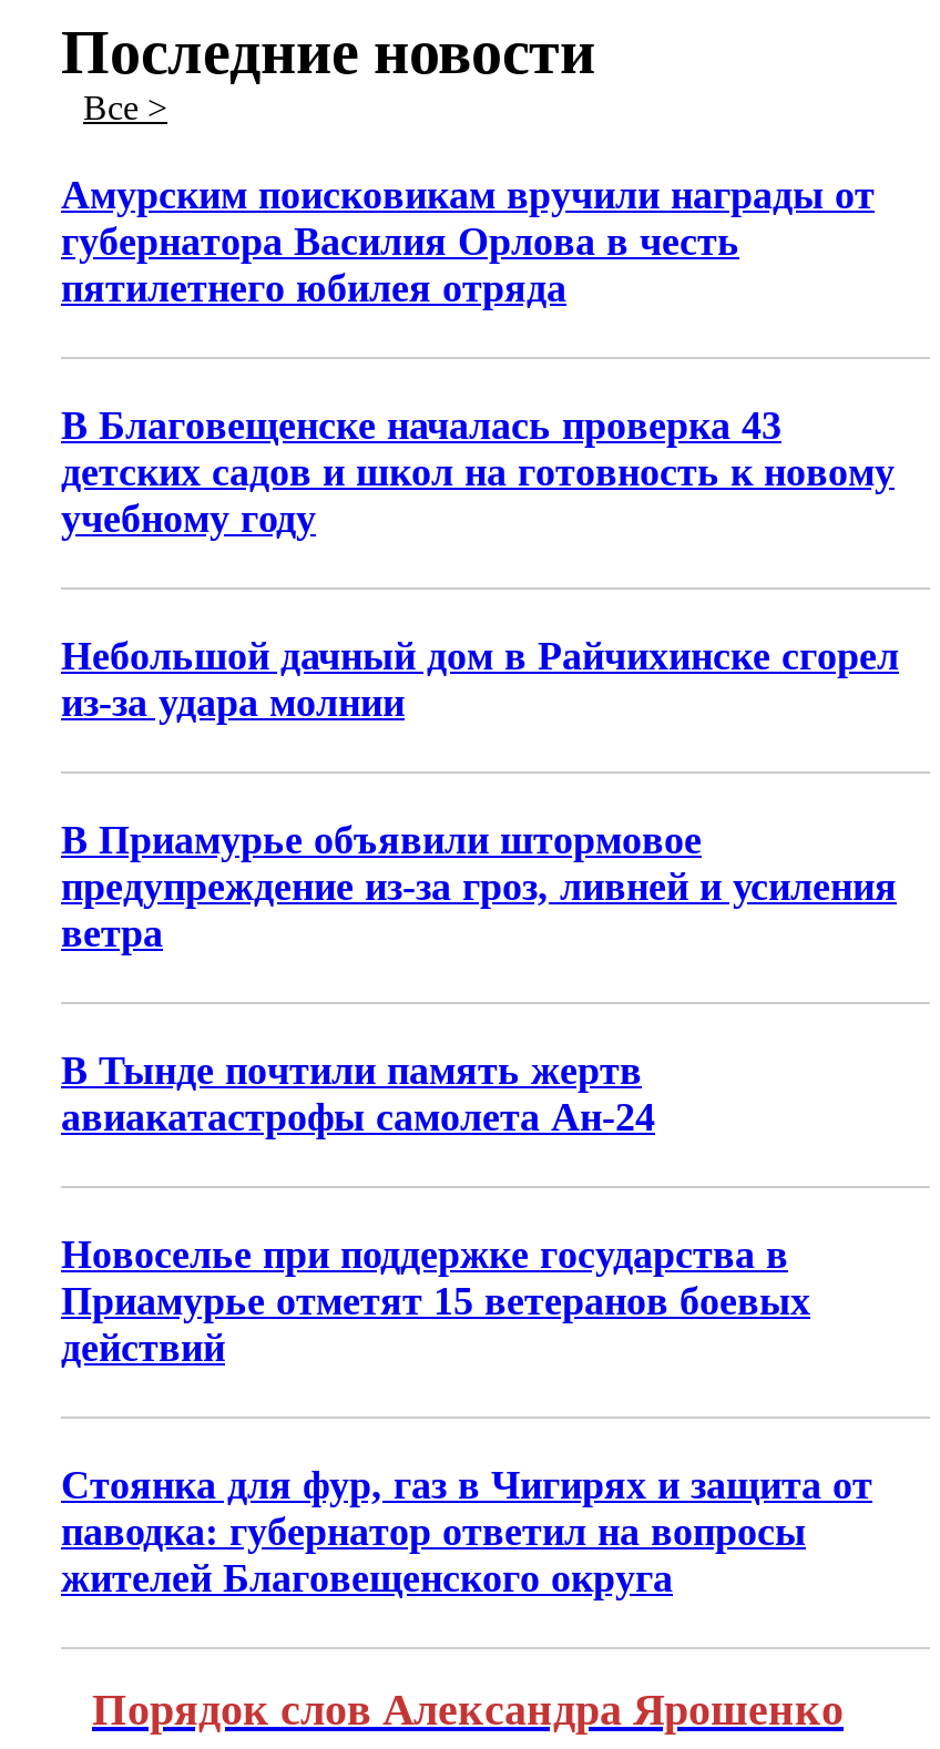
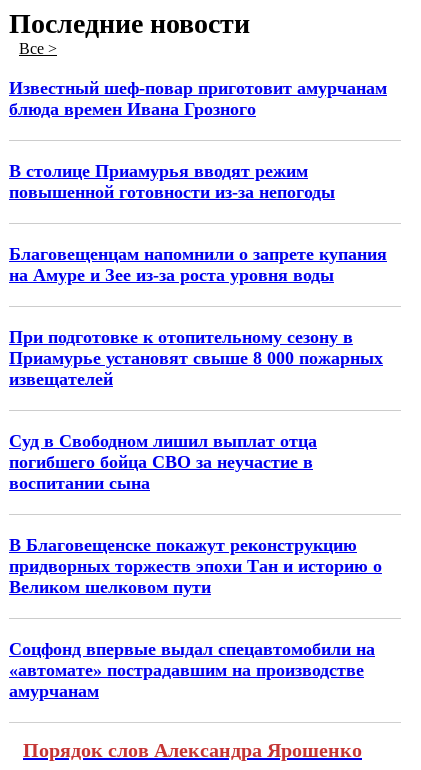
[61,174,875,311] Амурским поисковикам вручили награды от | губернатора Василия Орлова в честь | пятилетнего юбилея отряда -> [9,78,387,119] Известный шеф-повар приготовит амурчанам | блюда времен Ивана Грозного
[61,404,895,542] В Благовещенске началась проверка 43 | детских садов и школ на готовность к новому | учебному году -> [9,161,335,202] В столице Приамурья вводят режим | повышенной готовности из-за непогоды
[61,635,899,726] Небольшой дачный дом в Райчихинске сгорел | из-за удара молнии -> [9,244,387,285] Благовещенцам напомнили о запрете купания | на Амуре и Зее из-за роста уровня воды
[61,819,897,956] В Приамурье объявили штормовое | предупреждение из-за гроз, ливней и усиления | ветра -> [9,327,383,389] При подготовке к отопительному сезону в | Приамурье установят свыше 8 000 пожарных | извещателей
[61,1049,655,1140] В Тынде почтили память жертв | авиакатастрофы самолета Ан-24 -> [9,431,317,493] Суд в Свободном лишил выплат отца | погибшего бойца СВО за неучастие в | воспитании сына
[61,1233,810,1371] Новоселье при поддержке государства в | Приамурье отметят 15 ветеранов боевых | действий -> [9,535,382,597] В Благовещенске покажут реконструкцию | придворных торжеств эпохи Тан и историю о | Великом шелковом пути
[61,1464,872,1601] Стоянка для фур, газ в Чигирях и защита от | паводка: губернатор ответил на вопросы | жителей Благовещенского округа -> [9,639,375,701] Соцфонд впервые выдал спецавтомобили на | «автомате» пострадавшим на производстве | амурчанам

